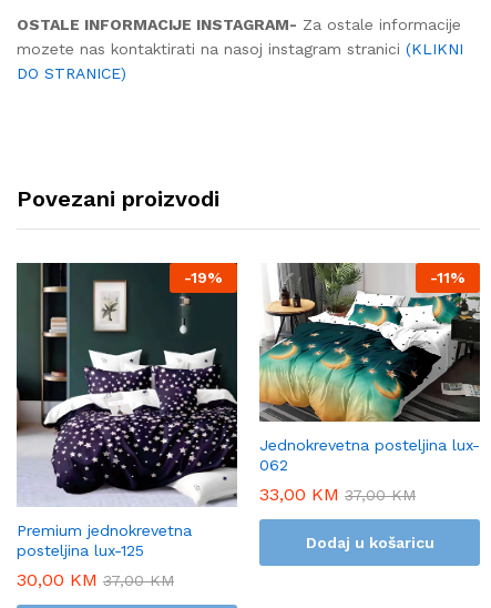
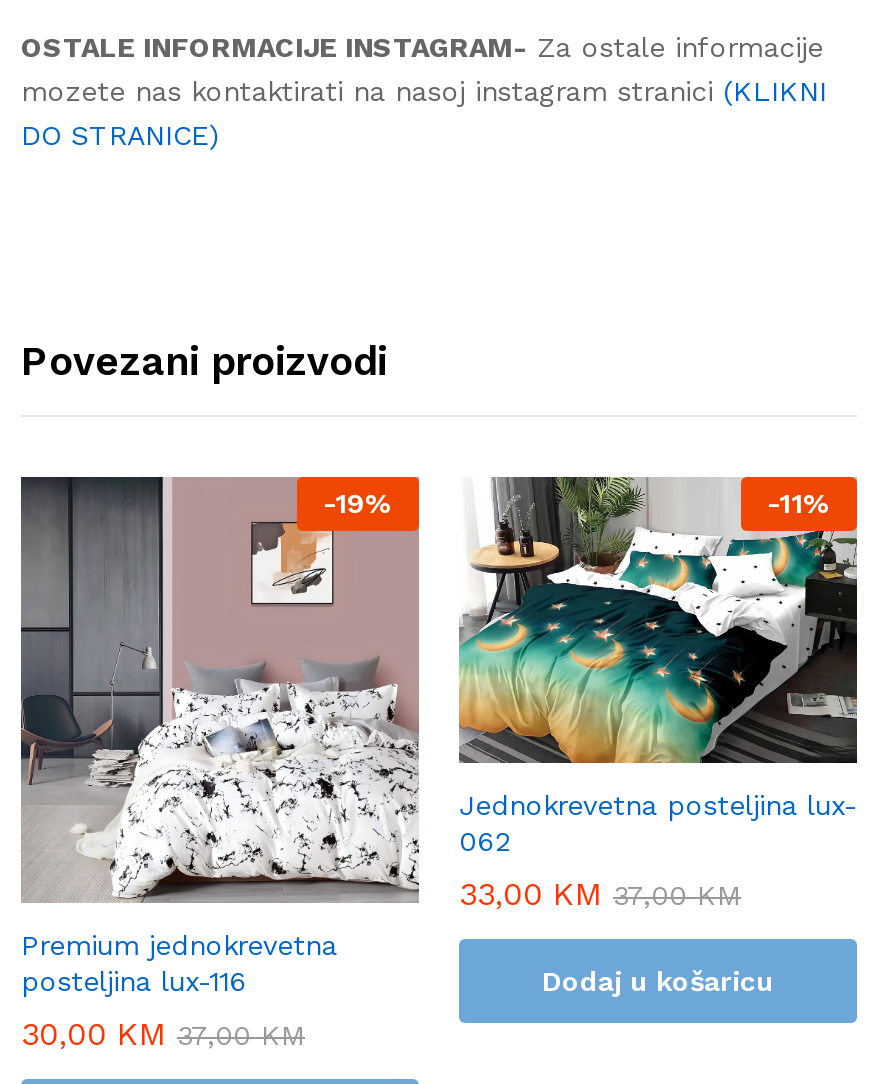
[17,262,238,560] [image] | posteljina lux-125 -> [21,477,419,997] [image] | posteljina lux-116

